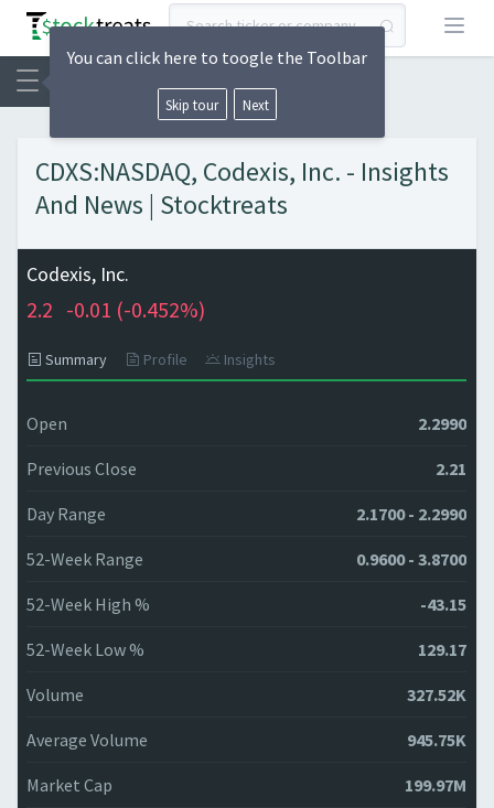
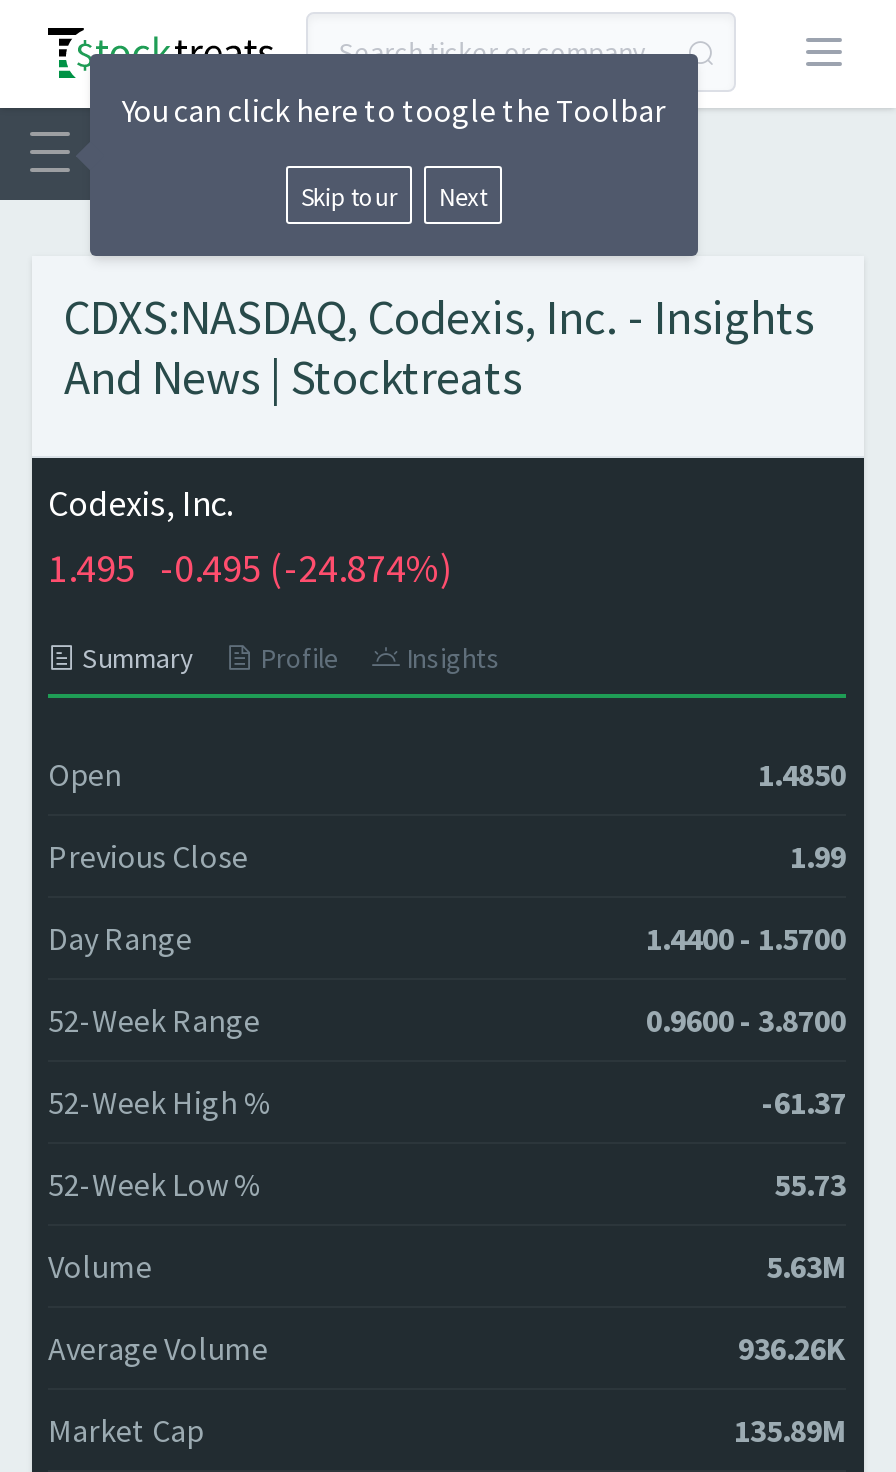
[26,295,205,323] 2.2 -0.01 (-0.452%) -> [48,542,452,592] 1.495 -0.495 (-24.874%)
[418,412,466,434] 2.2990 -> [758,754,846,794] 1.4850
[436,457,466,480] 2.21 -> [790,836,846,876] 1.99
[356,503,466,525] 2.1700 - 2.2990 -> [646,918,846,958] 1.4400 - 1.5700
[420,593,466,615] -43.15 -> [762,1082,846,1122] -61.37
[418,638,466,660] 129.17 -> [774,1164,846,1204] 55.73
[407,683,466,705] 327.52K -> [766,1246,846,1286] 5.63M
[407,729,466,751] 945.75K -> [738,1328,846,1368] 936.26K
[405,774,466,796] 199.97M -> [734,1410,846,1450] 135.89M

